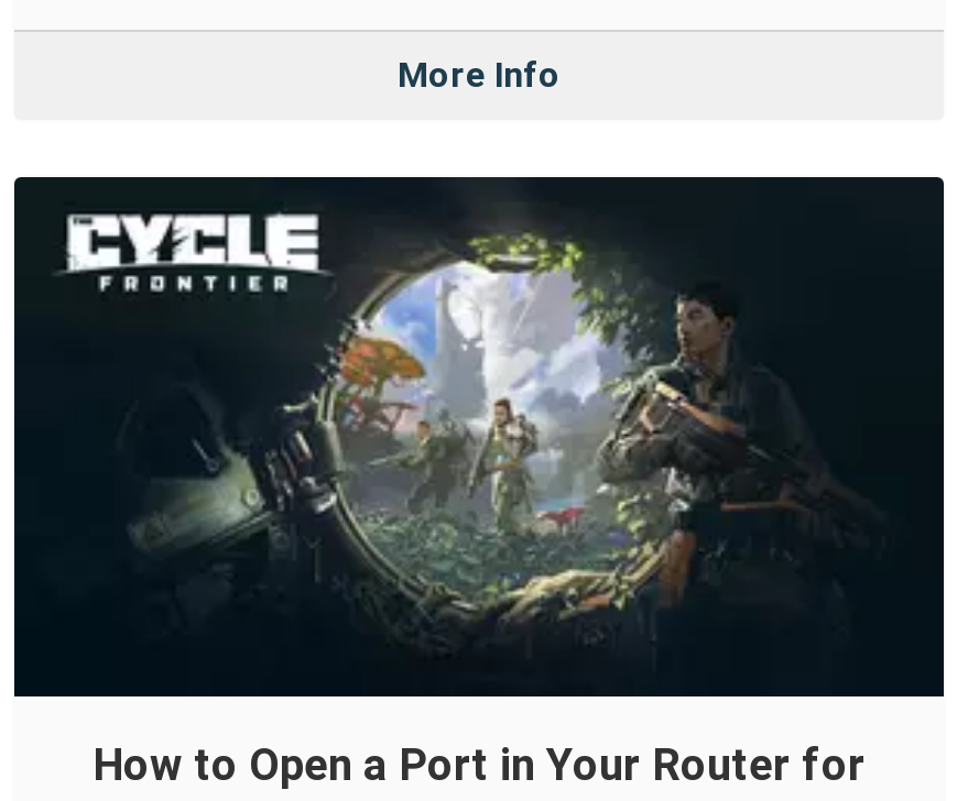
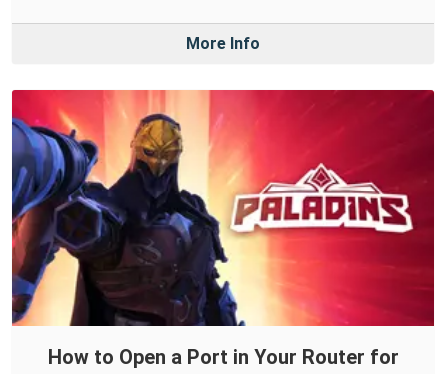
[12,175,946,699] [image] -> [11,89,435,327] [image]

